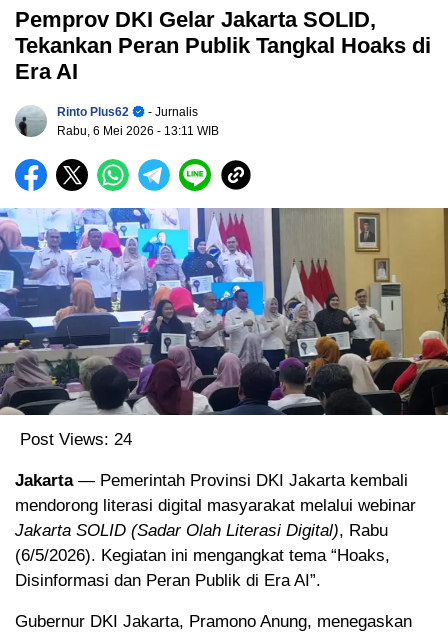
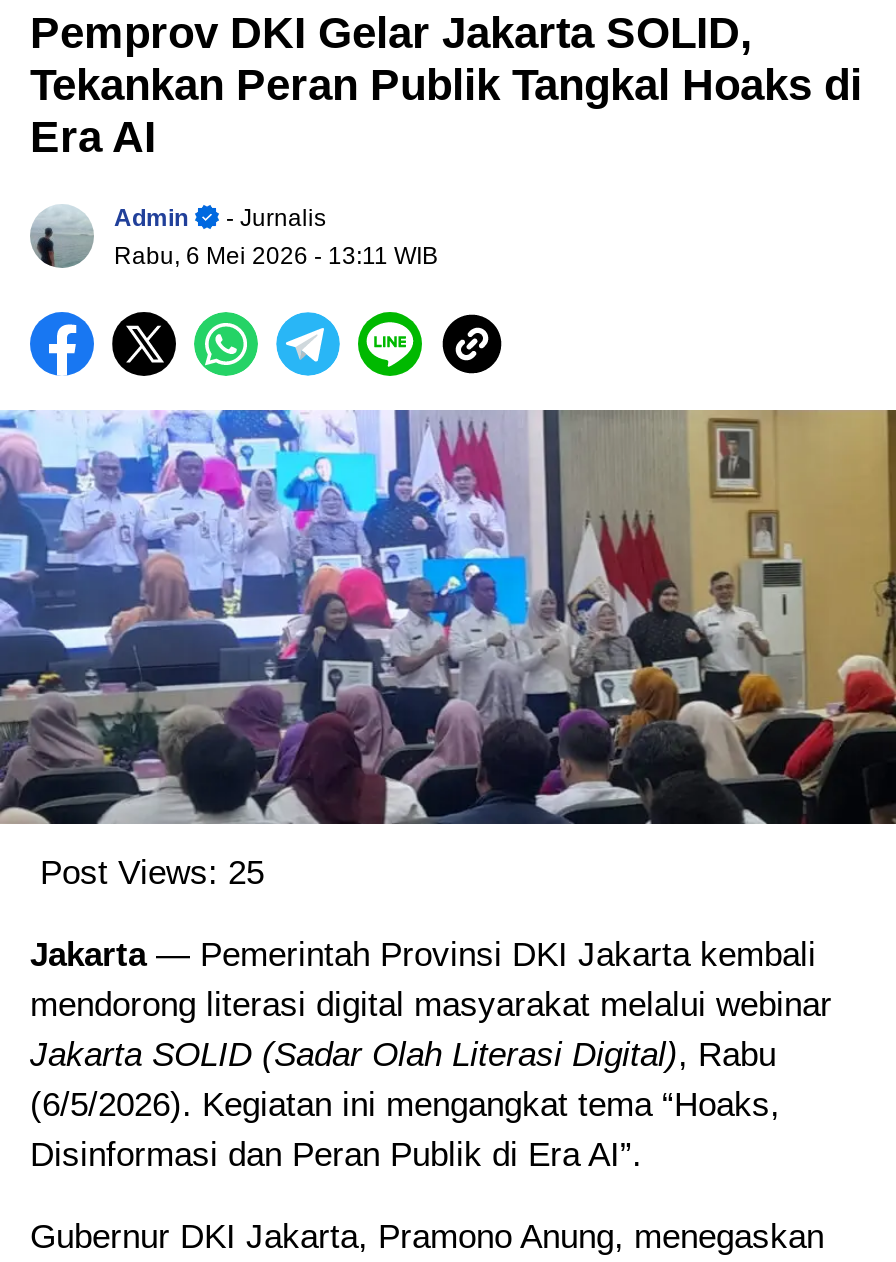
[57,105,129,119] Rinto Plus62 -> [114,205,188,233] Admin
[20,430,132,449] Post Views: 24 -> [40,854,264,892] Post Views: 25

